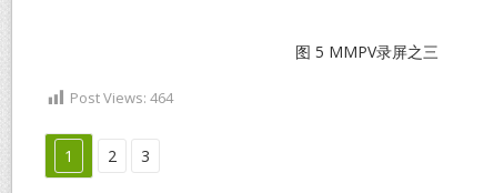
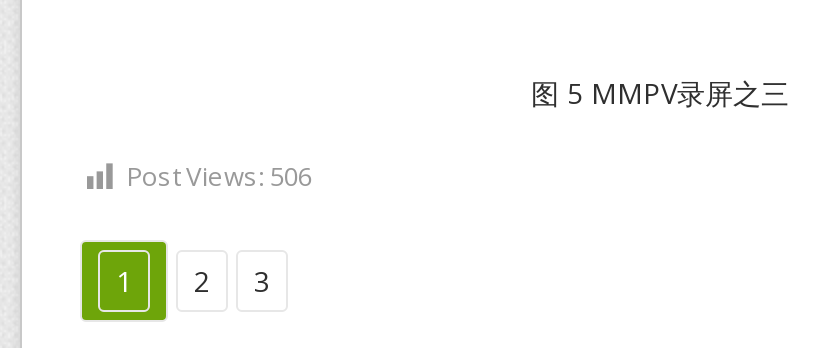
[70,88,173,108] Post Views: 464 -> [126,158,312,194] Post Views: 506

